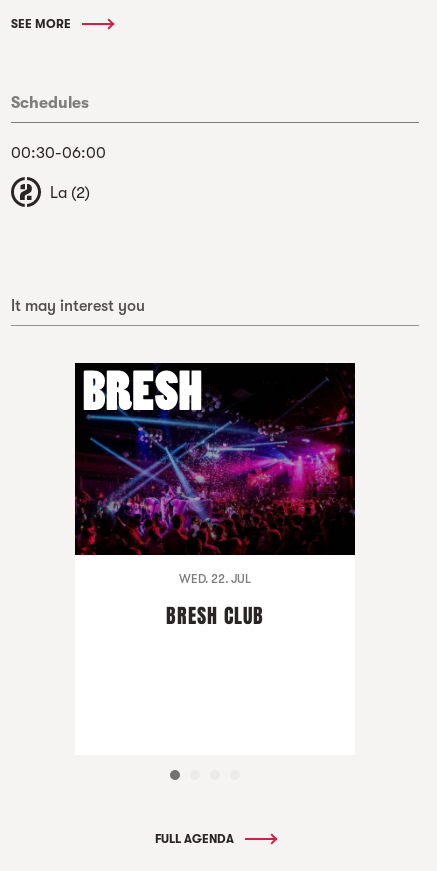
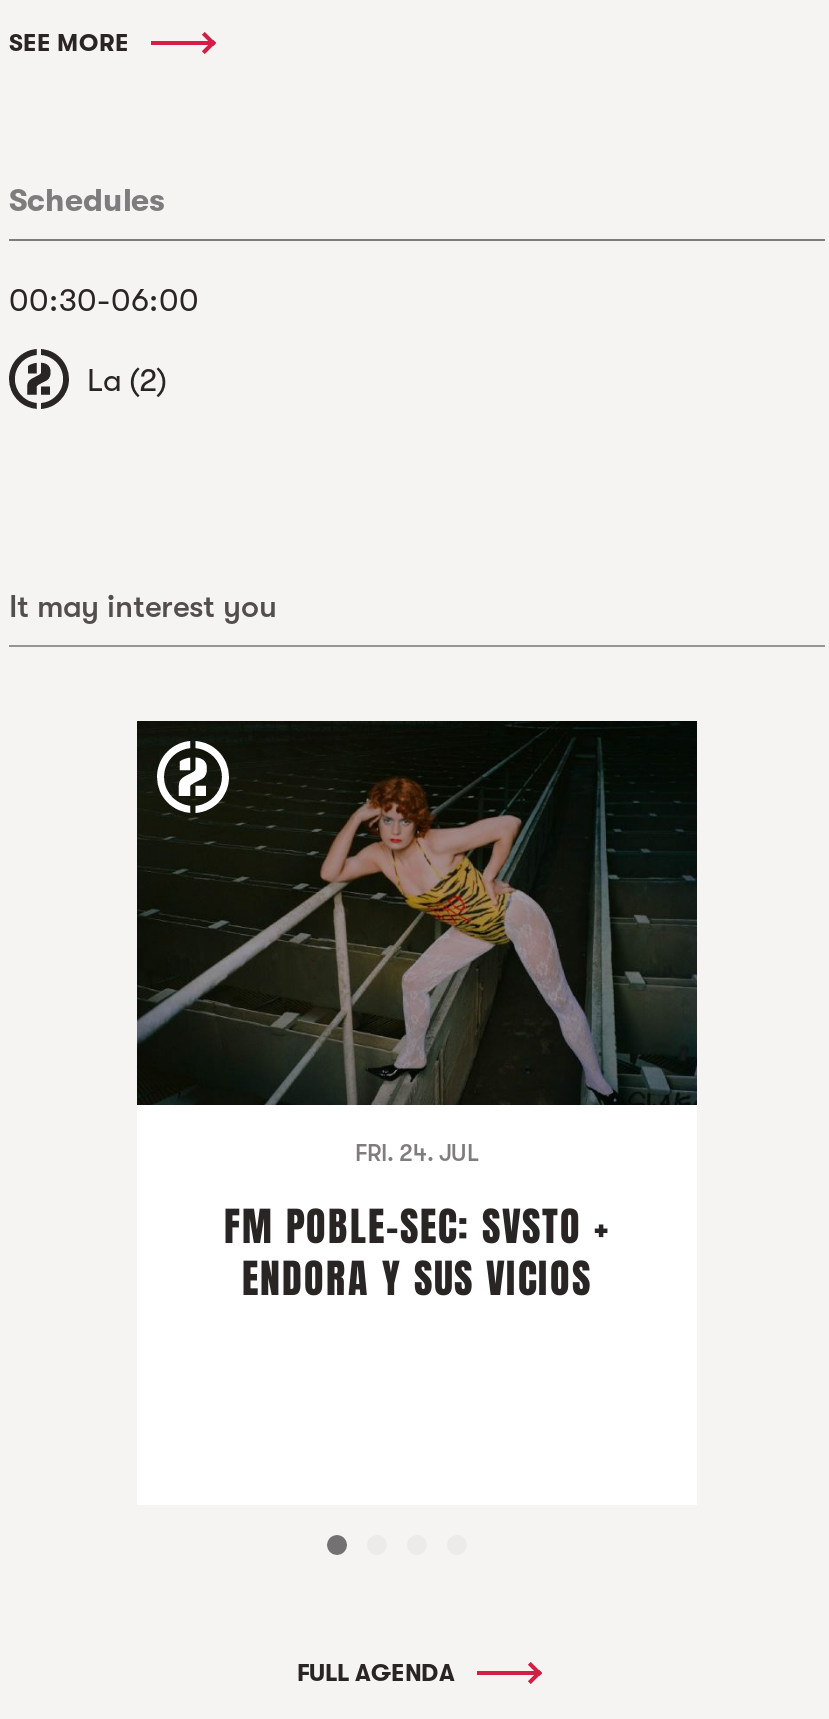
[74,369,355,586] [image] | WED. 22. JUL -> [135,735,697,1168] [image] | FRI. 24. JUL
[166,601,264,631] BRESH CLUB -> [224,1198,610,1310] FM POBLE-SEC: SVSTO + | ENDORA Y SUS VICIOS

